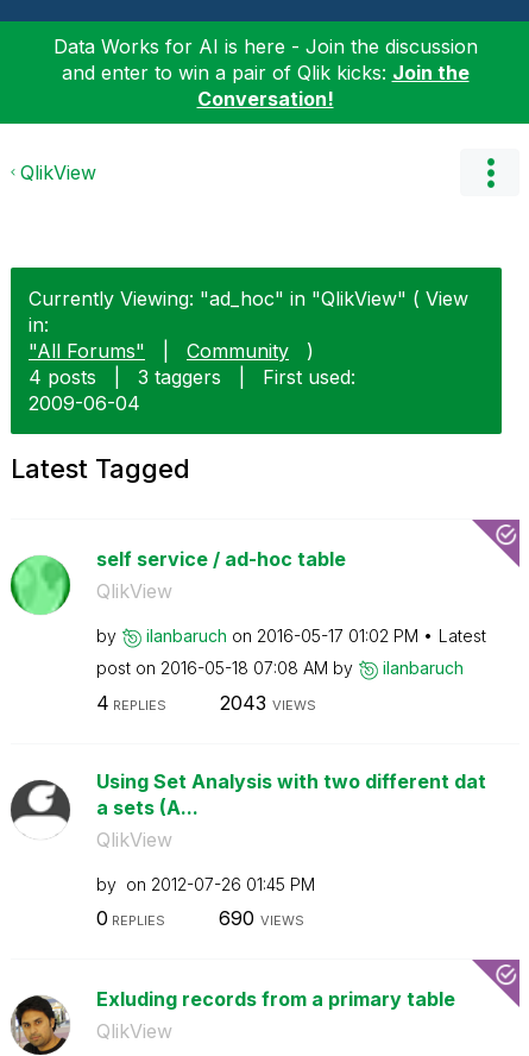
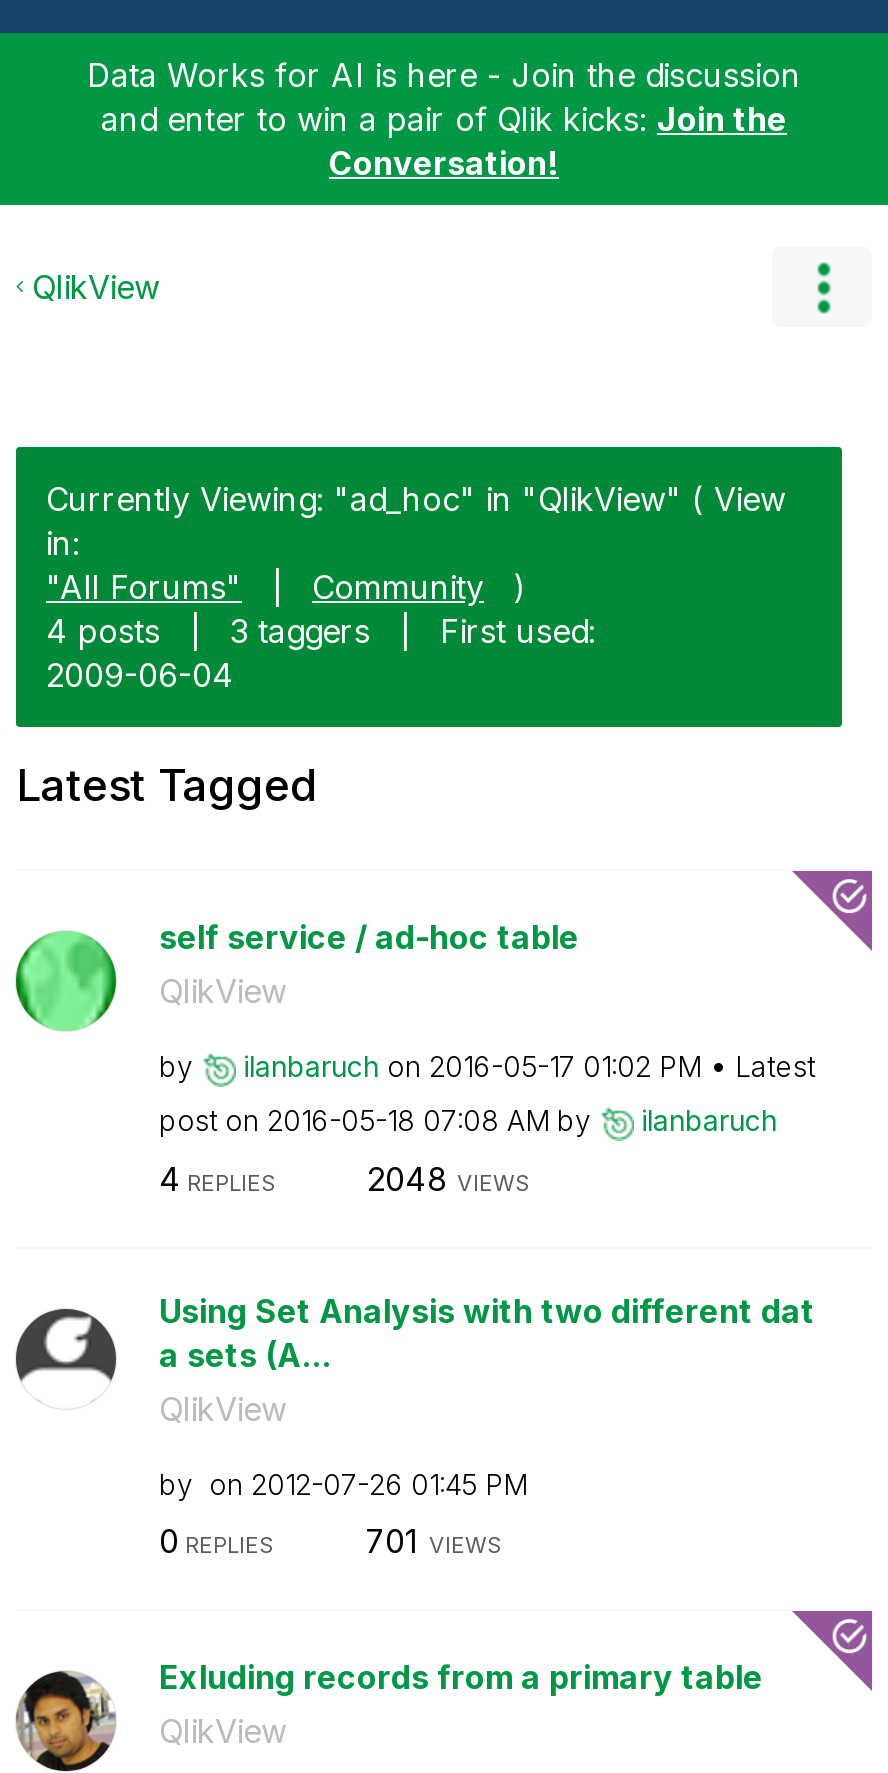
[219,690,316,714] 2043 VIEWS -> [367,1158,531,1198] 2048 VIEWS
[218,906,304,930] 690 VIEWS -> [365,1521,503,1561] 701 VIEWS

